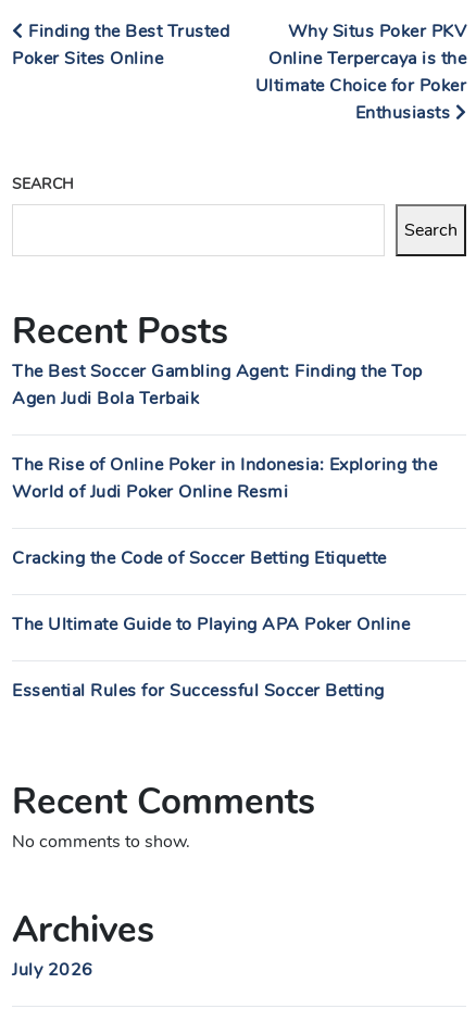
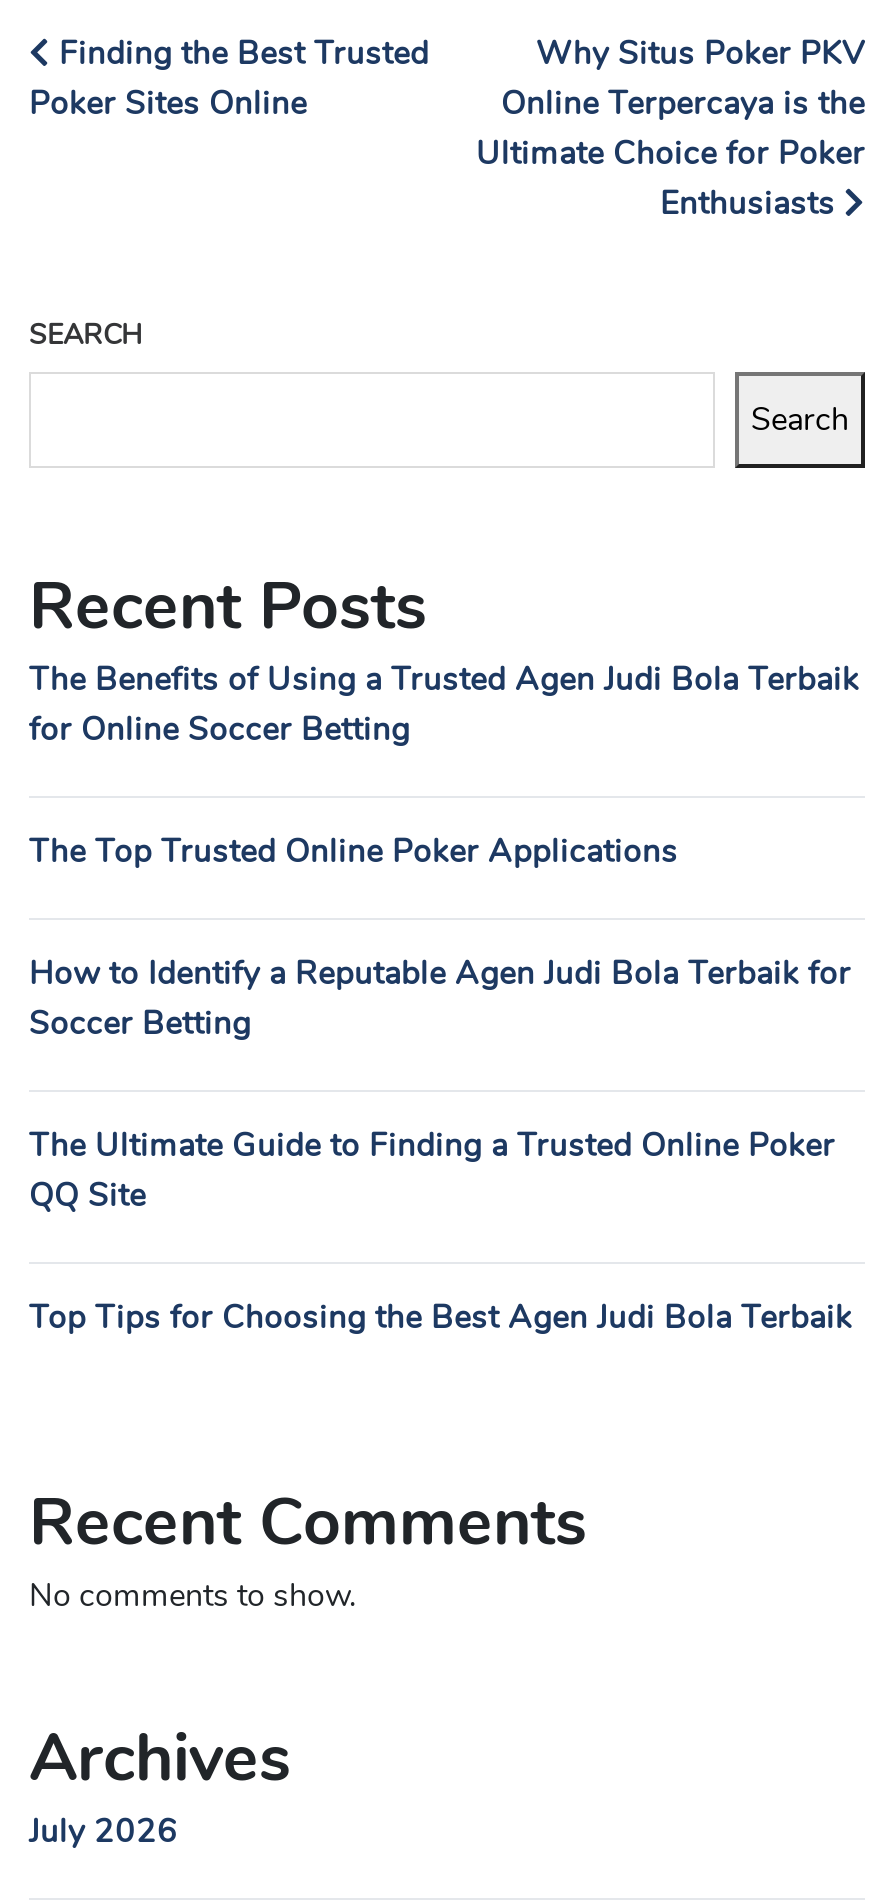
[12,360,422,411] The Best Soccer Gambling Agent: Finding the Top | Agen Judi Bola Terbaik -> [29,658,859,752] The Benefits of Using a Trusted Agen Judi Bola Terbaik | for Online Soccer Betting
[12,453,437,504] The Rise of Online Poker in Indonesia: Exploring the | World of Judi Poker Online Resmi -> [29,830,678,874] The Top Trusted Online Poker Applications
[12,546,386,570] Cracking the Code of Soccer Betting Etiquette -> [29,952,851,1046] How to Identify a Reputable Agen Judi Bola Terbaik for | Soccer Betting
[12,613,410,636] The Ultimate Guide to Playing APA Poker Online -> [29,1124,835,1218] The Ultimate Guide to Finding a Trusted Online Poker | QQ Site
[12,679,384,703] Essential Rules for Successful Soccer Betting -> [29,1296,852,1340] Top Tips for Choosing the Best Agen Judi Bola Terbaik

